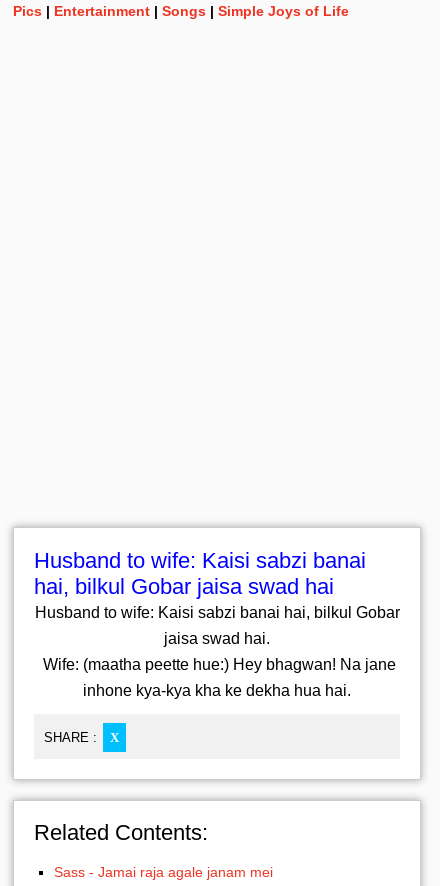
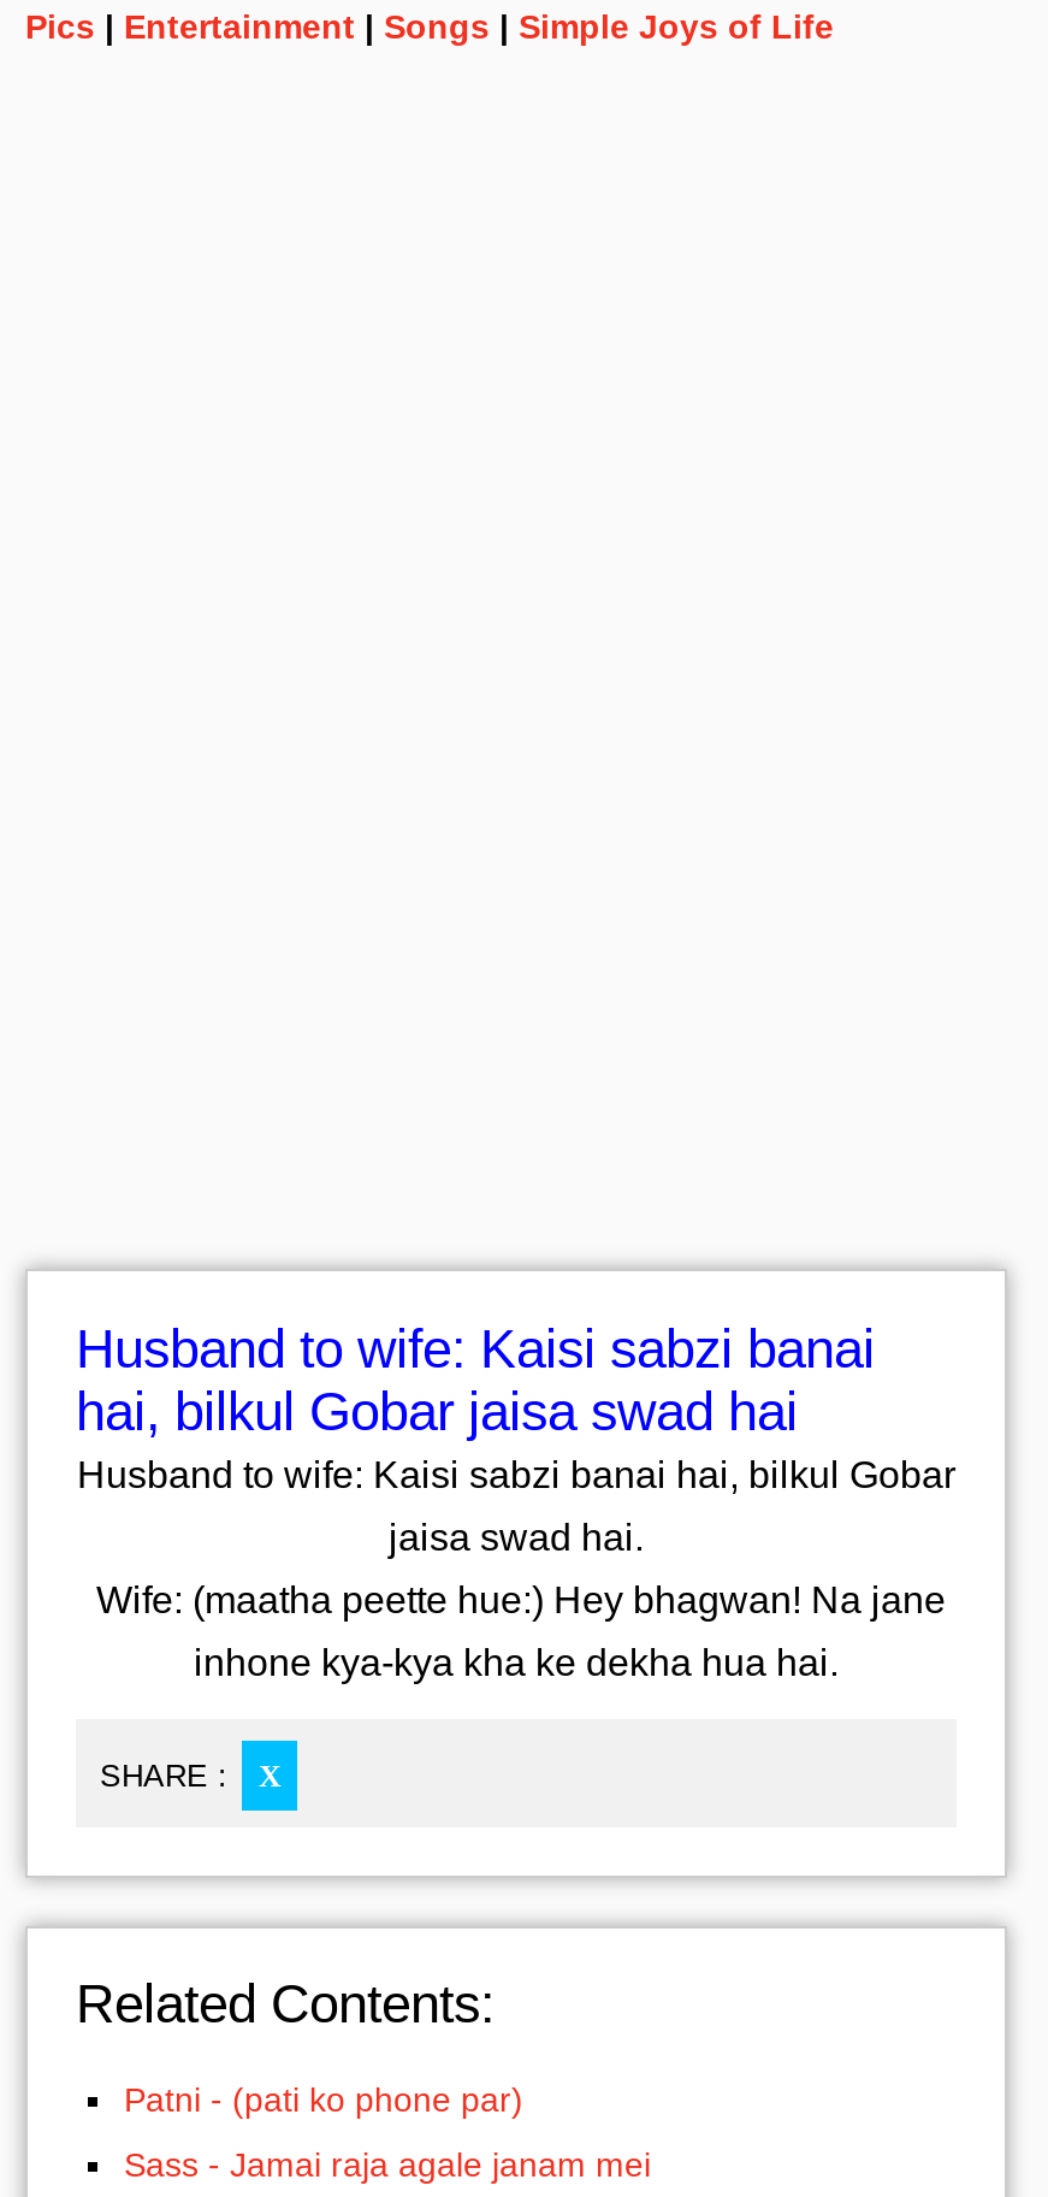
none -> [124,2080,523,2119] Patni - (pati ko phone par)

